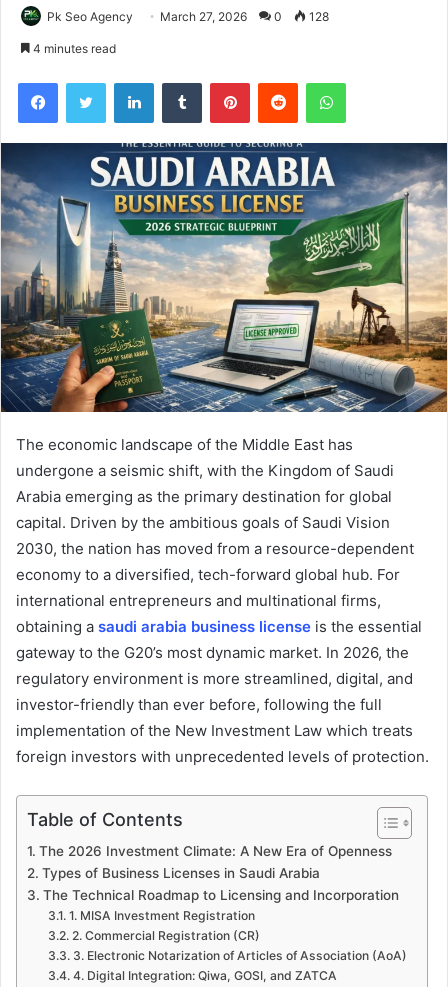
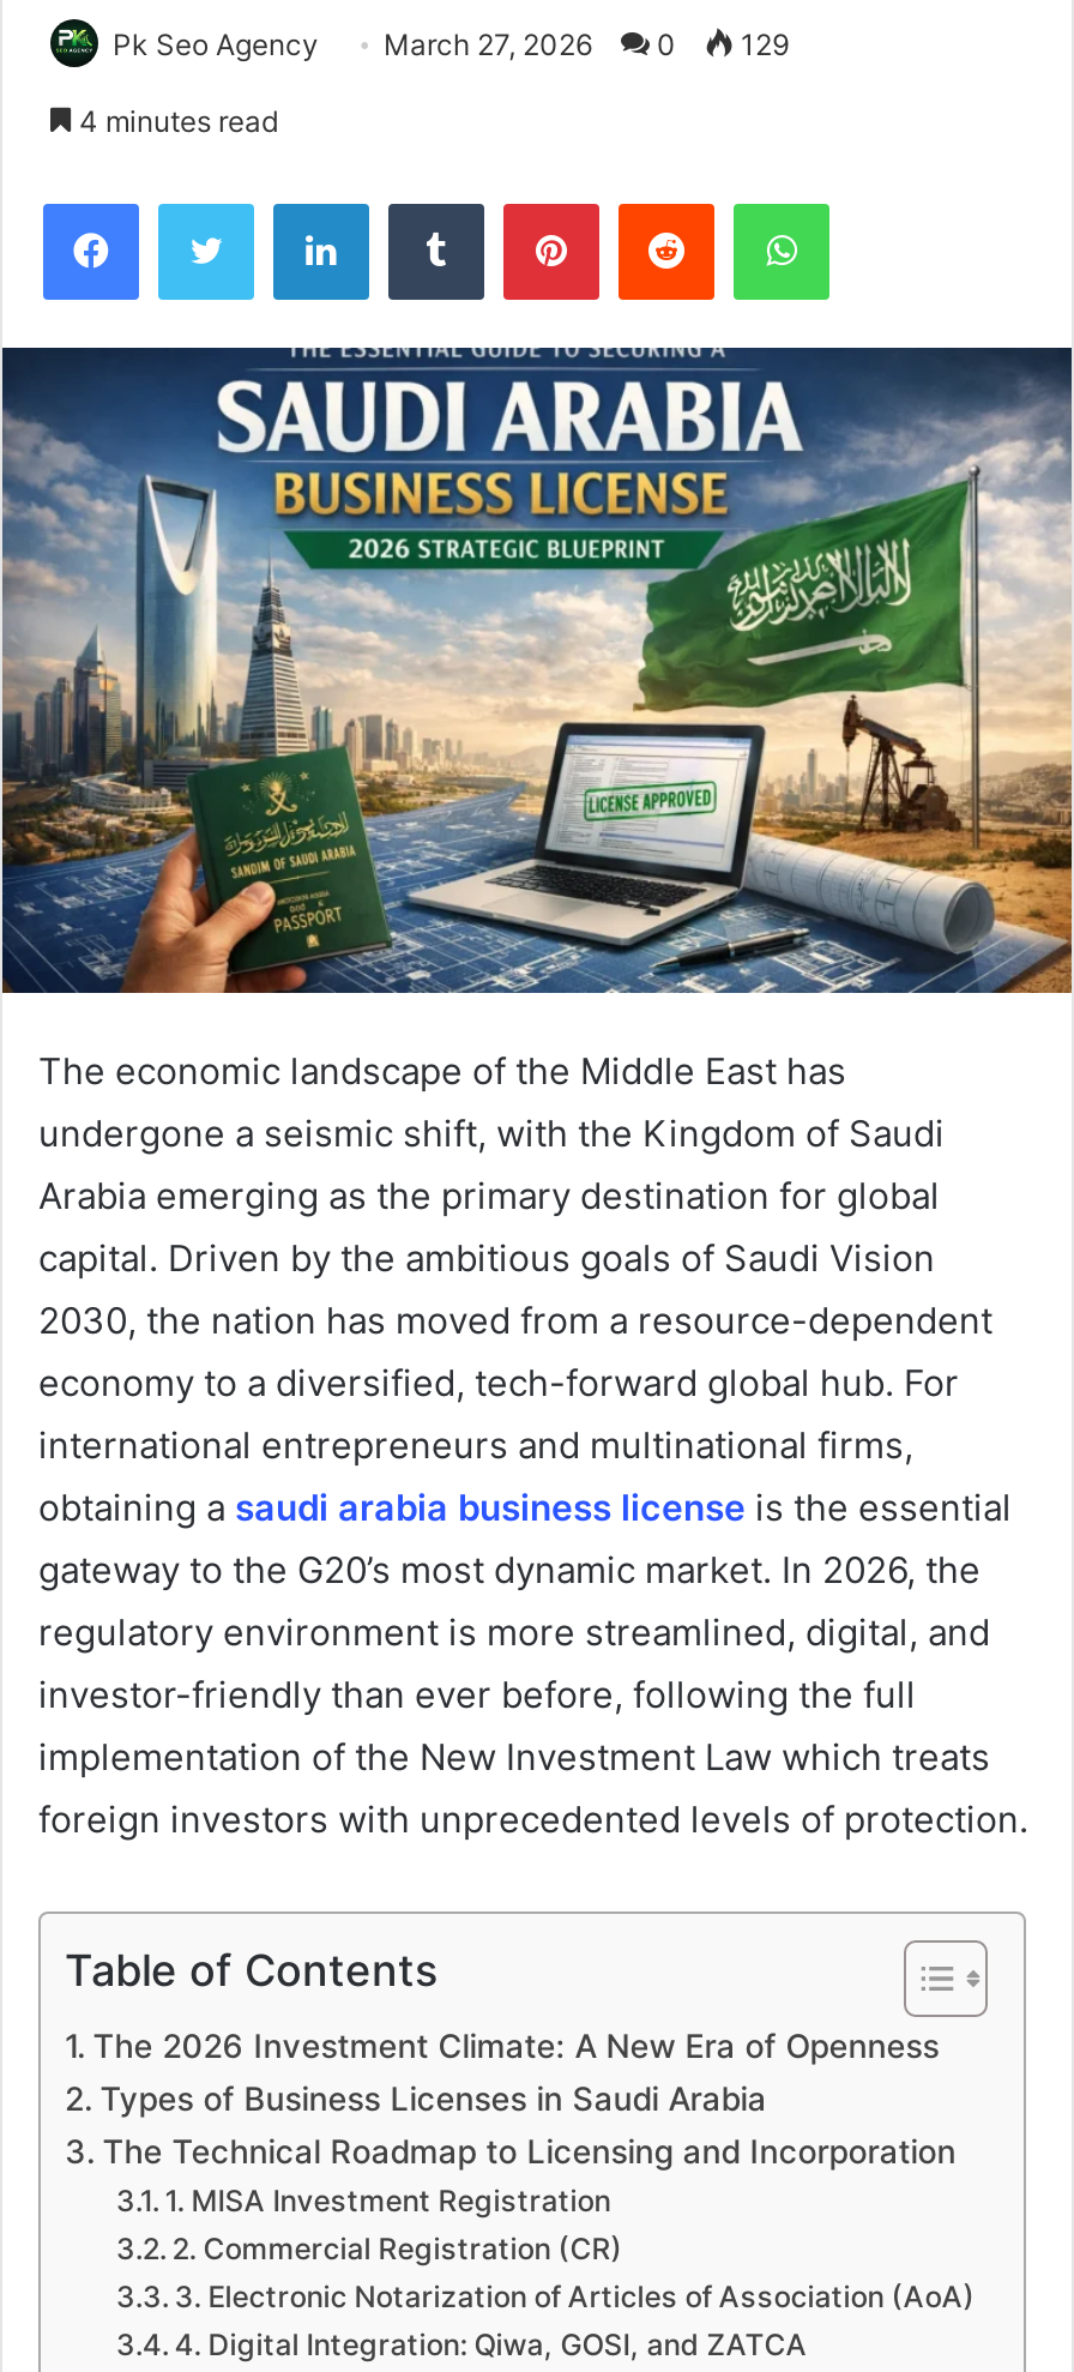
[47,9,329,24] Pk Seo Agency March 27, 2026 0 128 -> [113,27,789,63] Pk Seo Agency March 27, 2026 0 129

